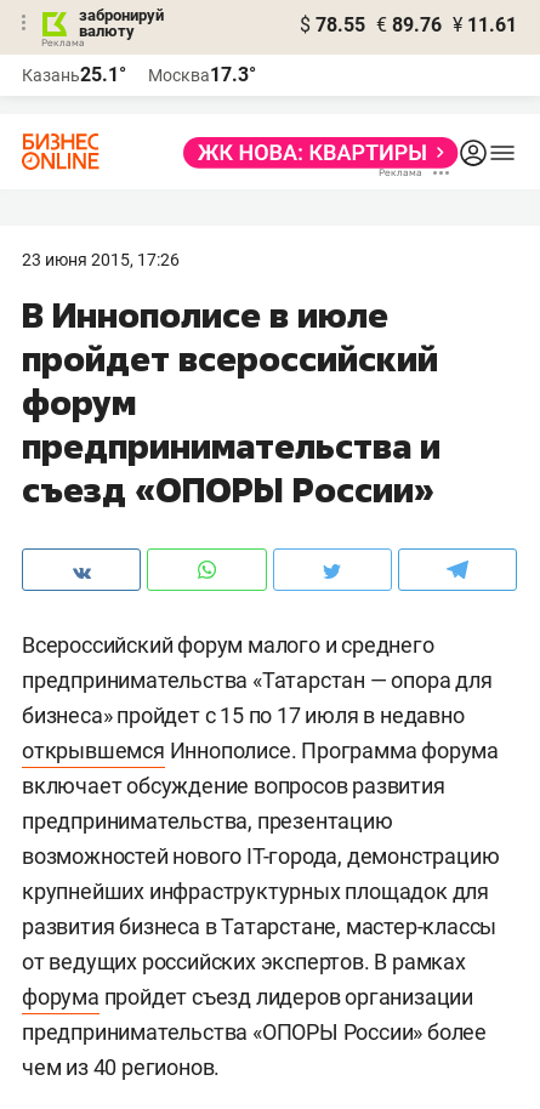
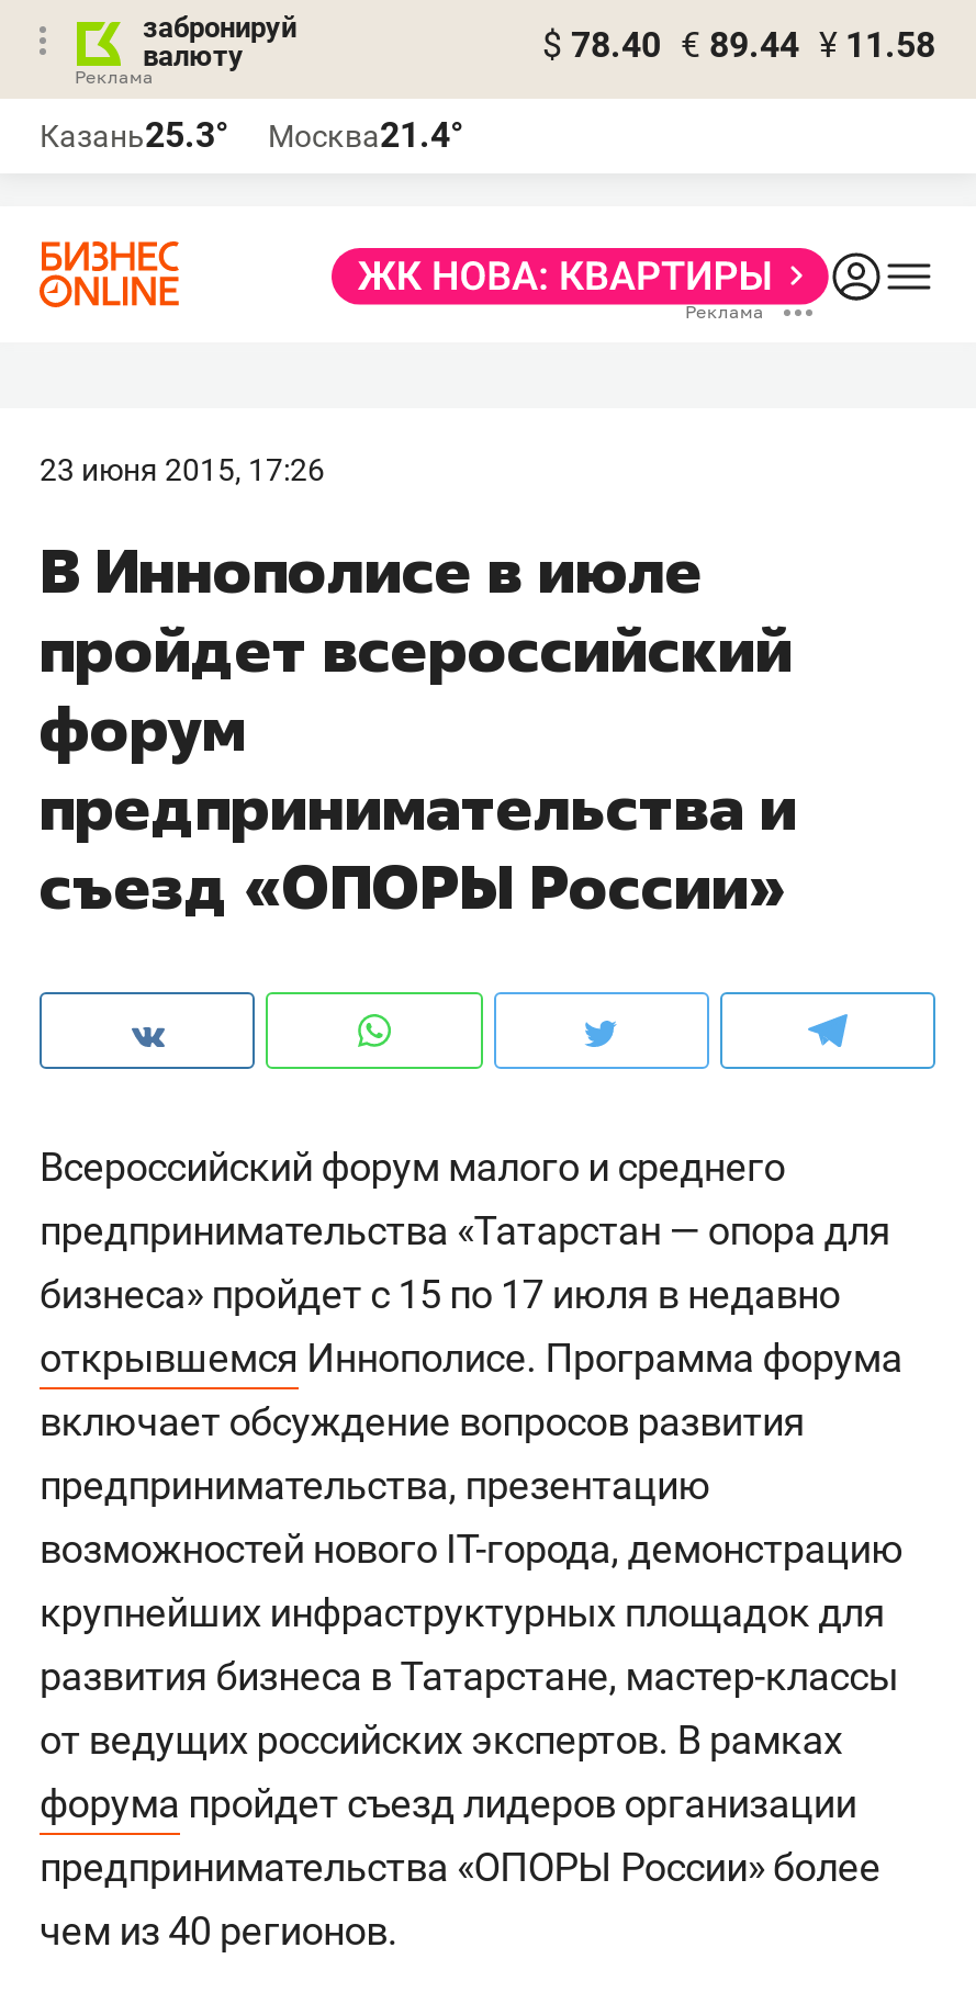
[300,13,517,36] $ 78.55 € 89.76 ¥ 11.61 -> [542,24,935,66] $ 78.40 € 89.44 ¥ 11.58
[22,63,126,86] Казань25.1° -> [40,114,228,156] Казань25.3°
[148,63,256,86] Москва17.3° -> [268,114,463,156] Москва21.4°

